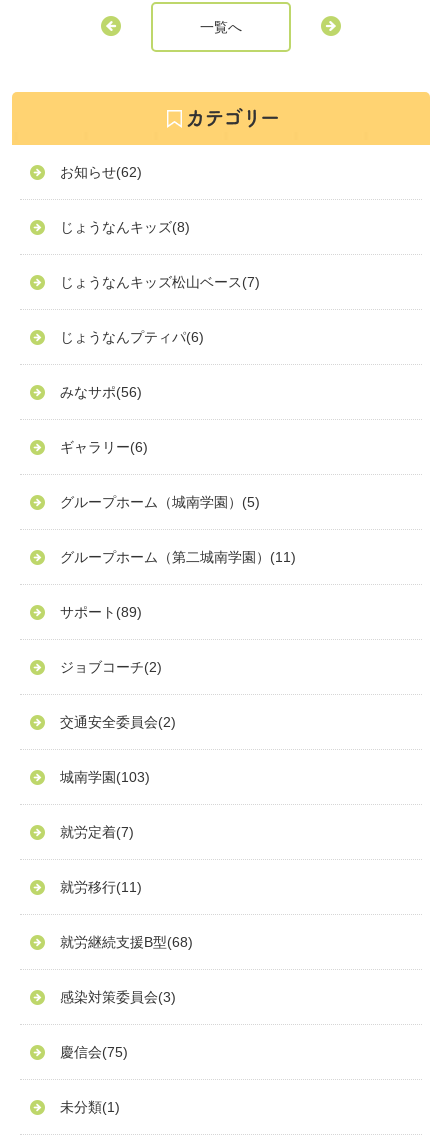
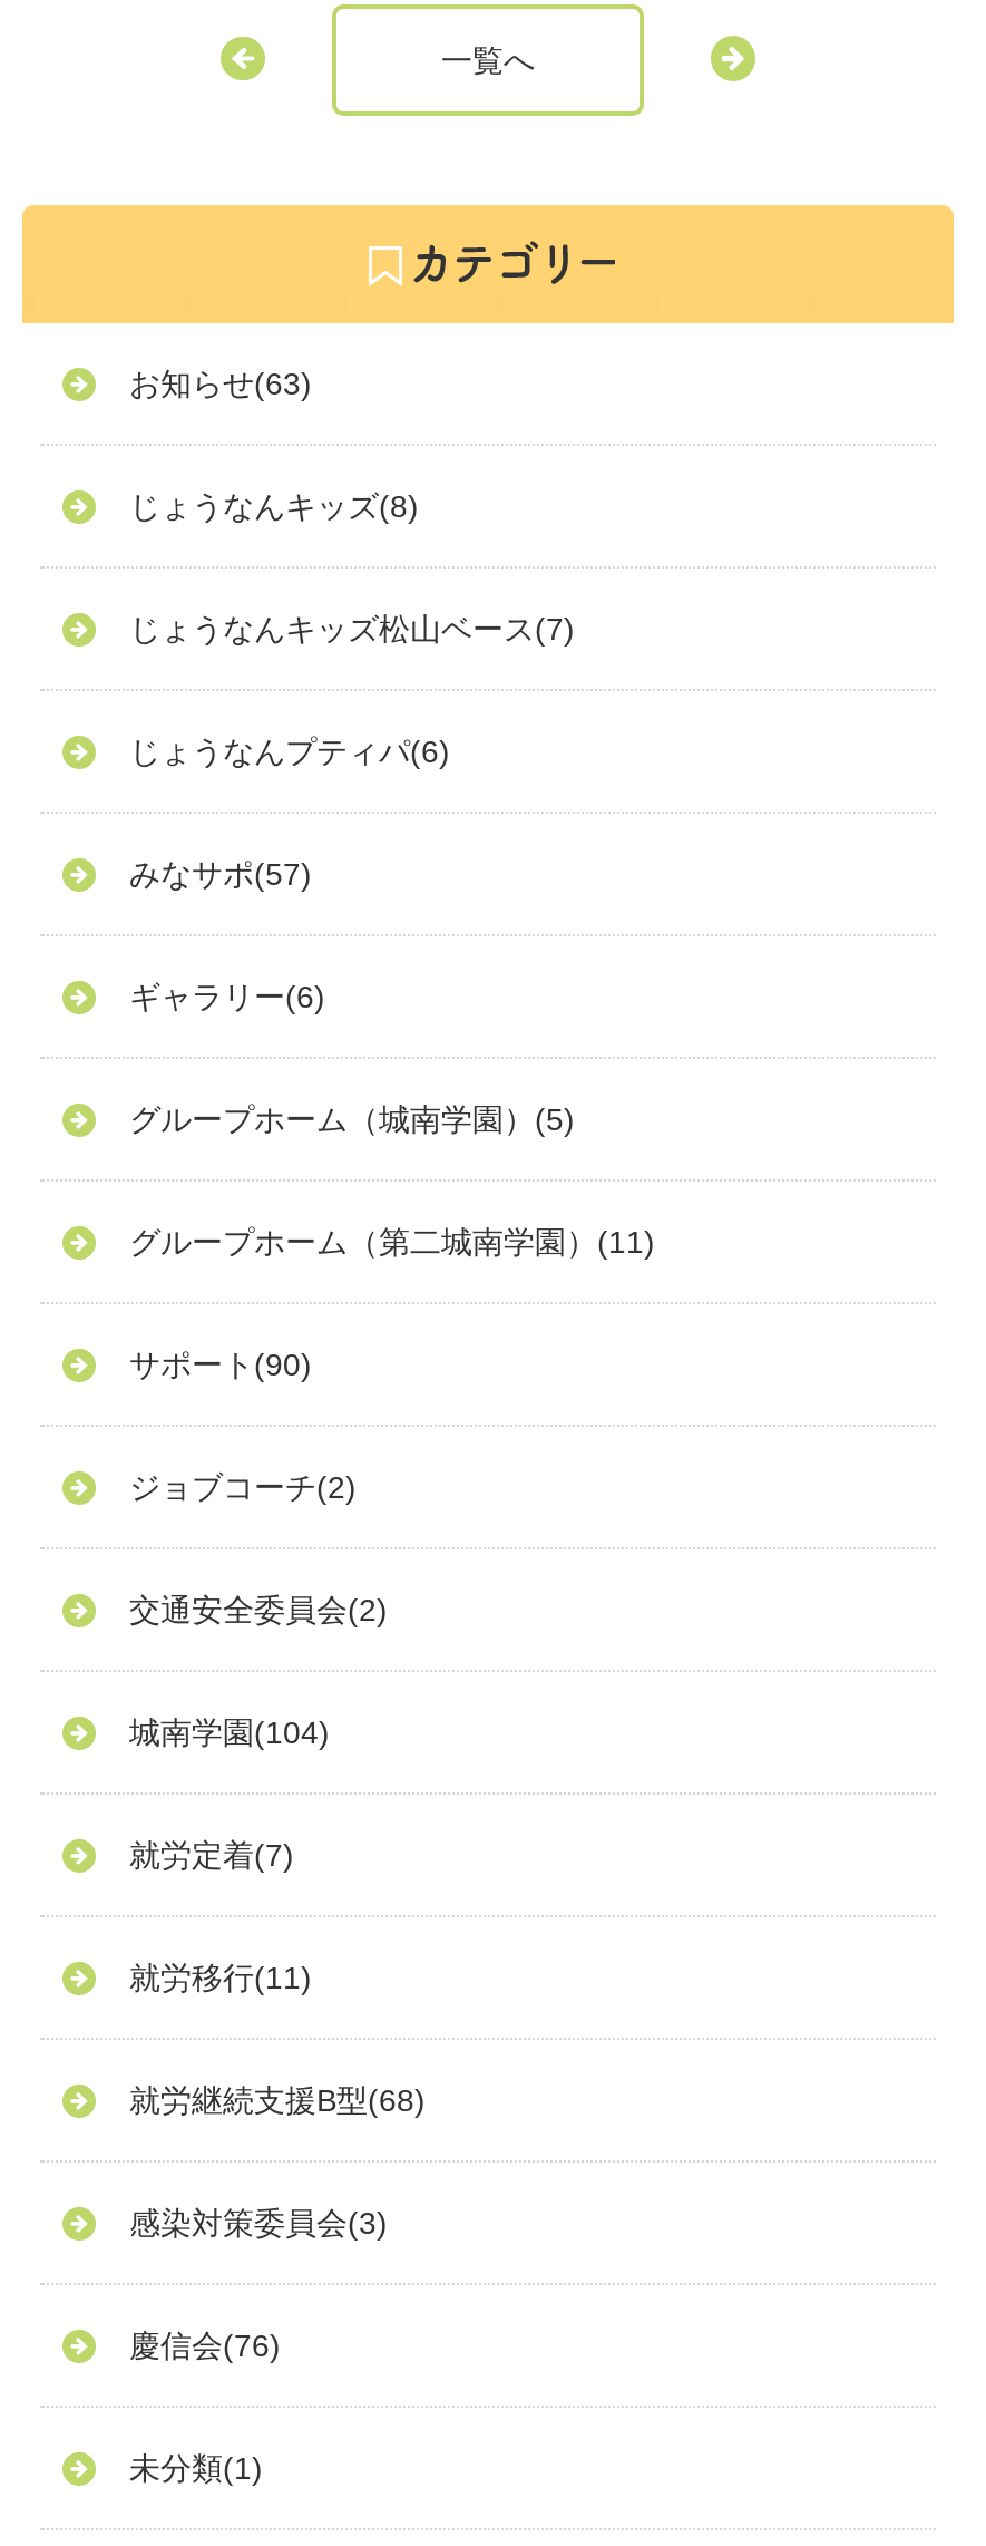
[60,164,142,180] お知らせ(62) -> [129,366,312,402] お知らせ(63)
[60,384,142,400] みなサポ(56) -> [129,857,312,892] みなサポ(57)
[60,604,142,620] サポート(89) -> [129,1347,312,1383] サポート(90)
[60,769,150,785] 城南学園(103) -> [129,1715,330,1751] 城南学園(104)
[60,1044,128,1060] 慶信会(75) -> [129,2328,281,2364] 慶信会(76)

